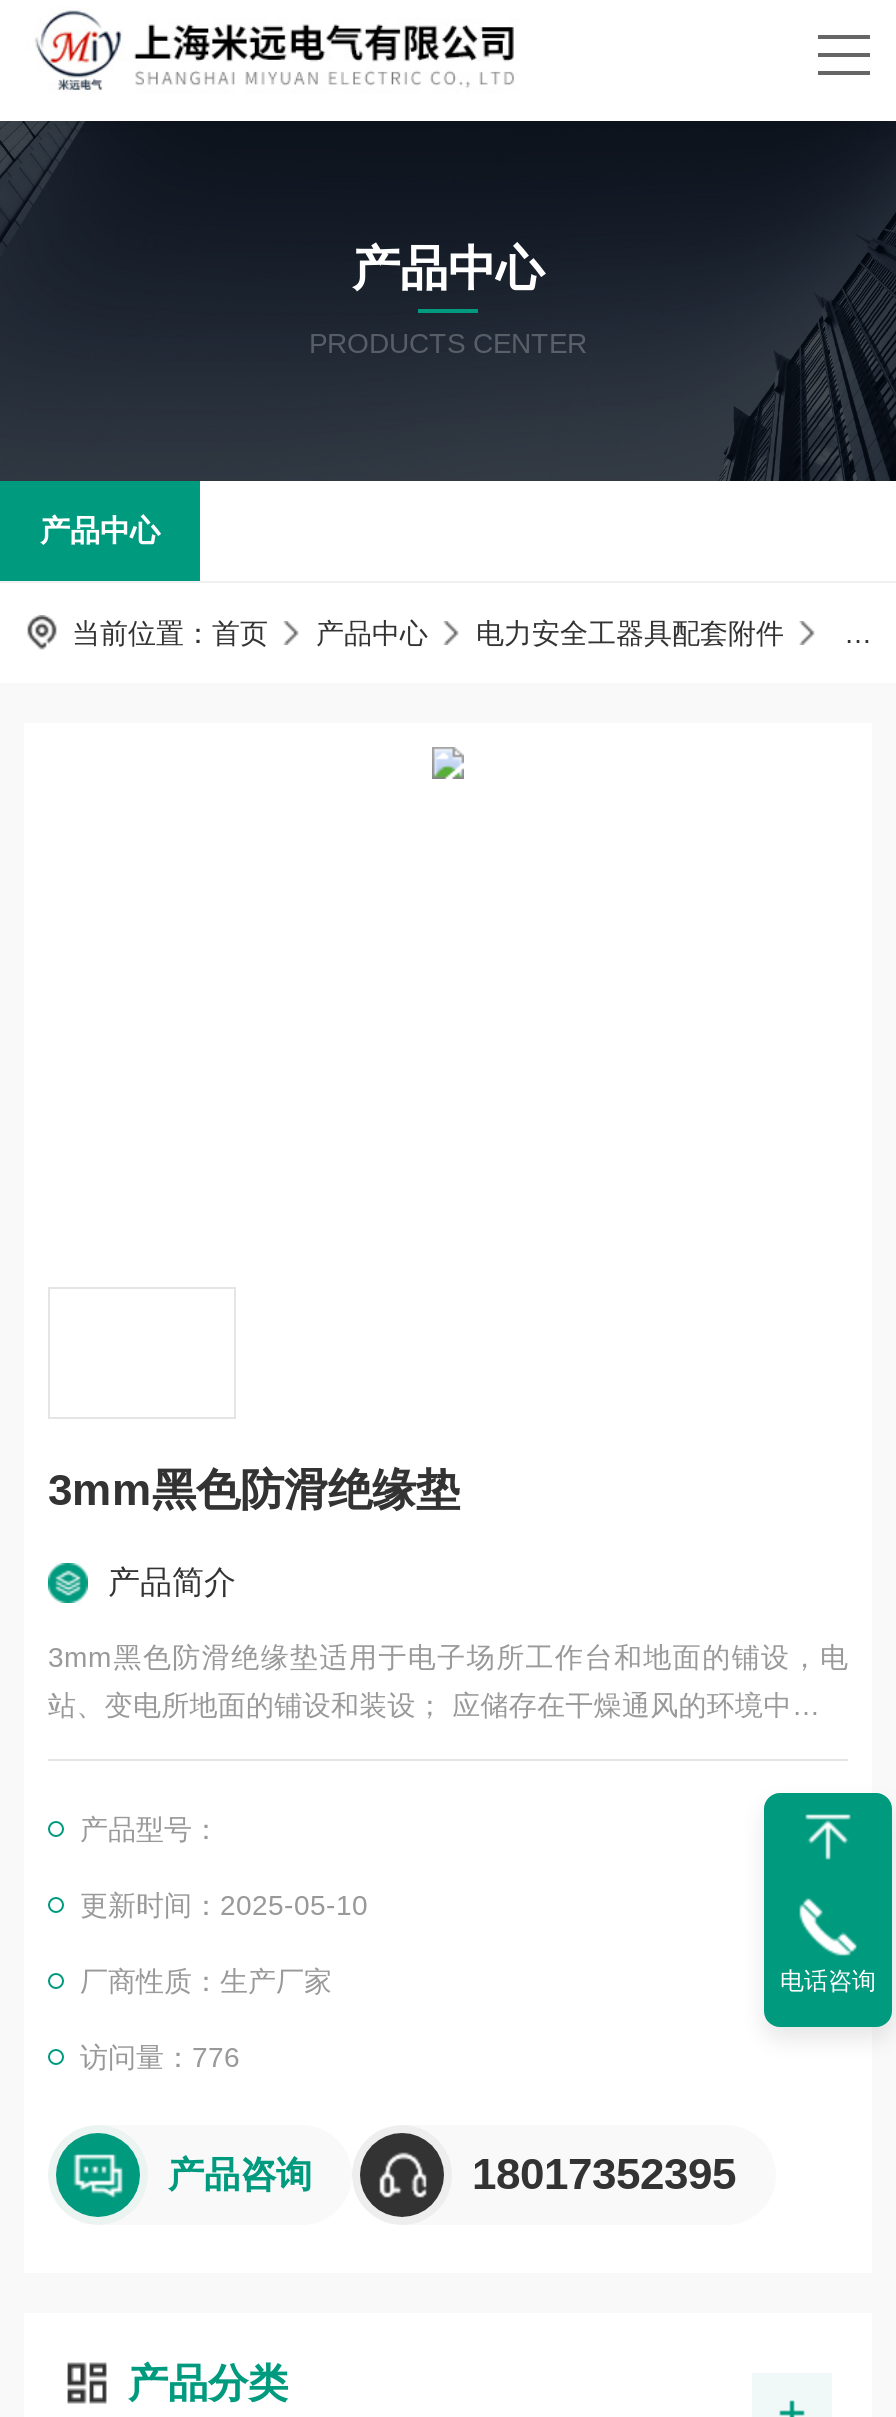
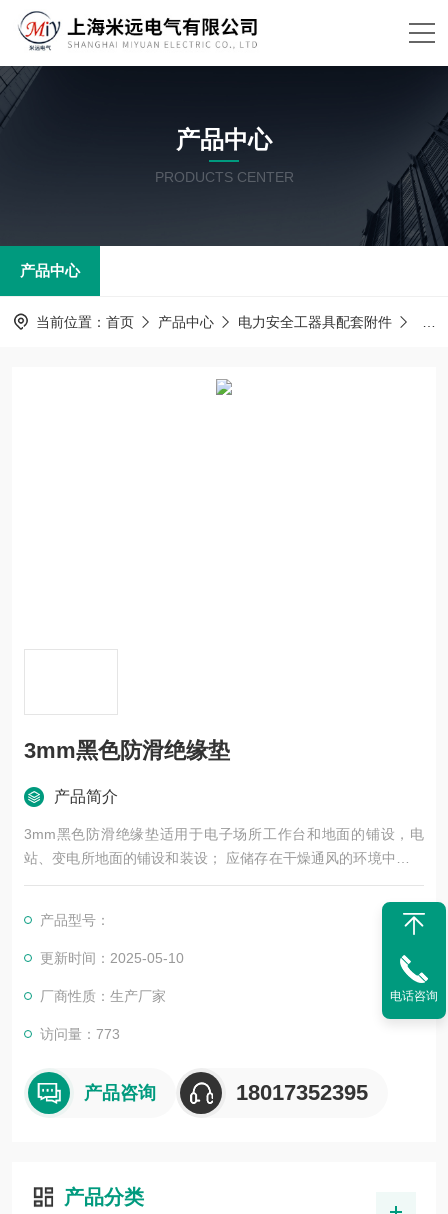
[80,2041,240,2073] 访问量：776 -> [40,1026,120,1042] 访问量：773

